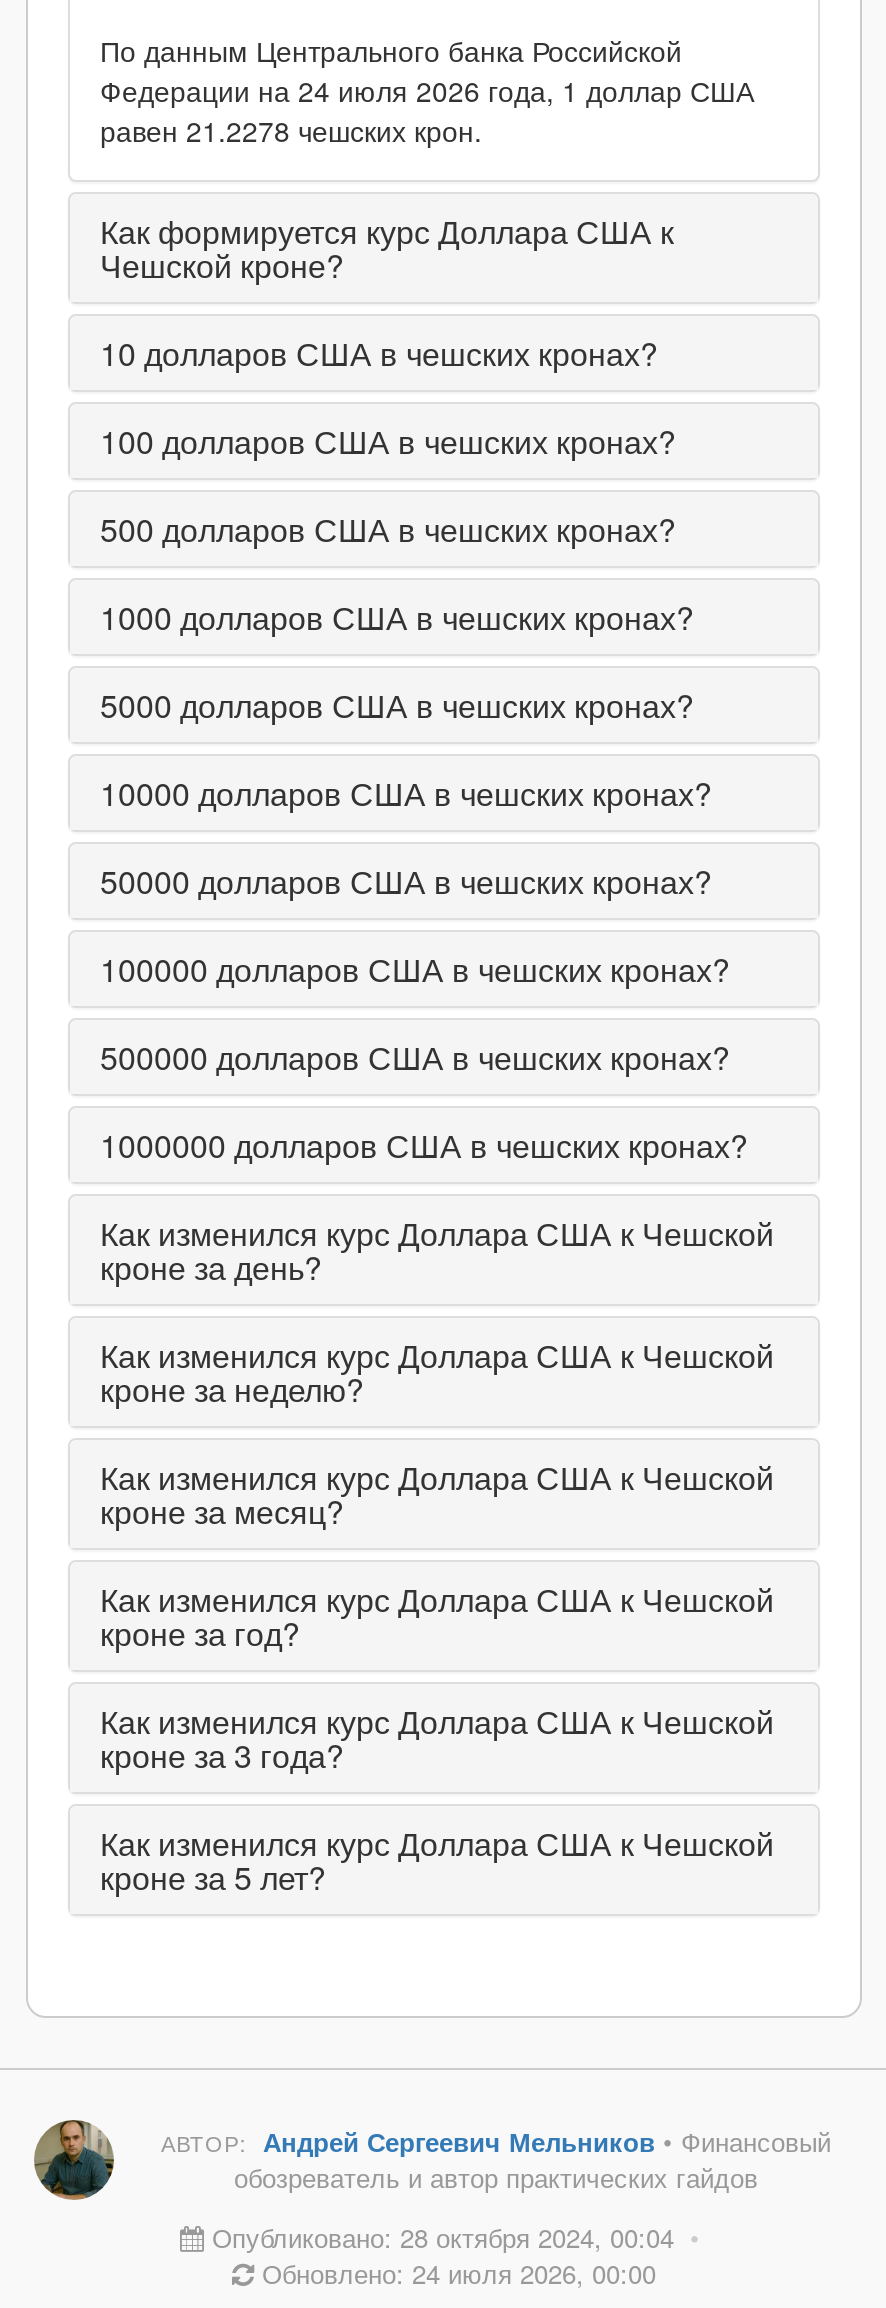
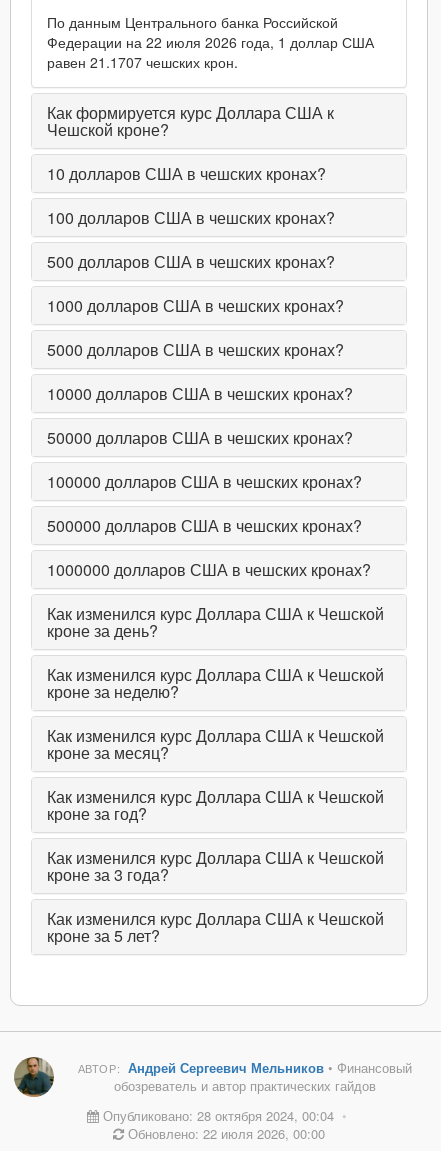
[100,70,754,110] Федерации на 24 июля 2026 года, 1 доллар США -> [47,32,374,52] Федерации на 22 июля 2026 года, 1 доллар США
[100,110,482,150] равен 21.2278 чешских крон. -> [47,52,238,72] равен 21.1707 чешских крон.
[254,2254,656,2292] Обновлено: 24 июля 2026, 00:00 -> [124,1124,325,1143] Обновлено: 22 июля 2026, 00:00

